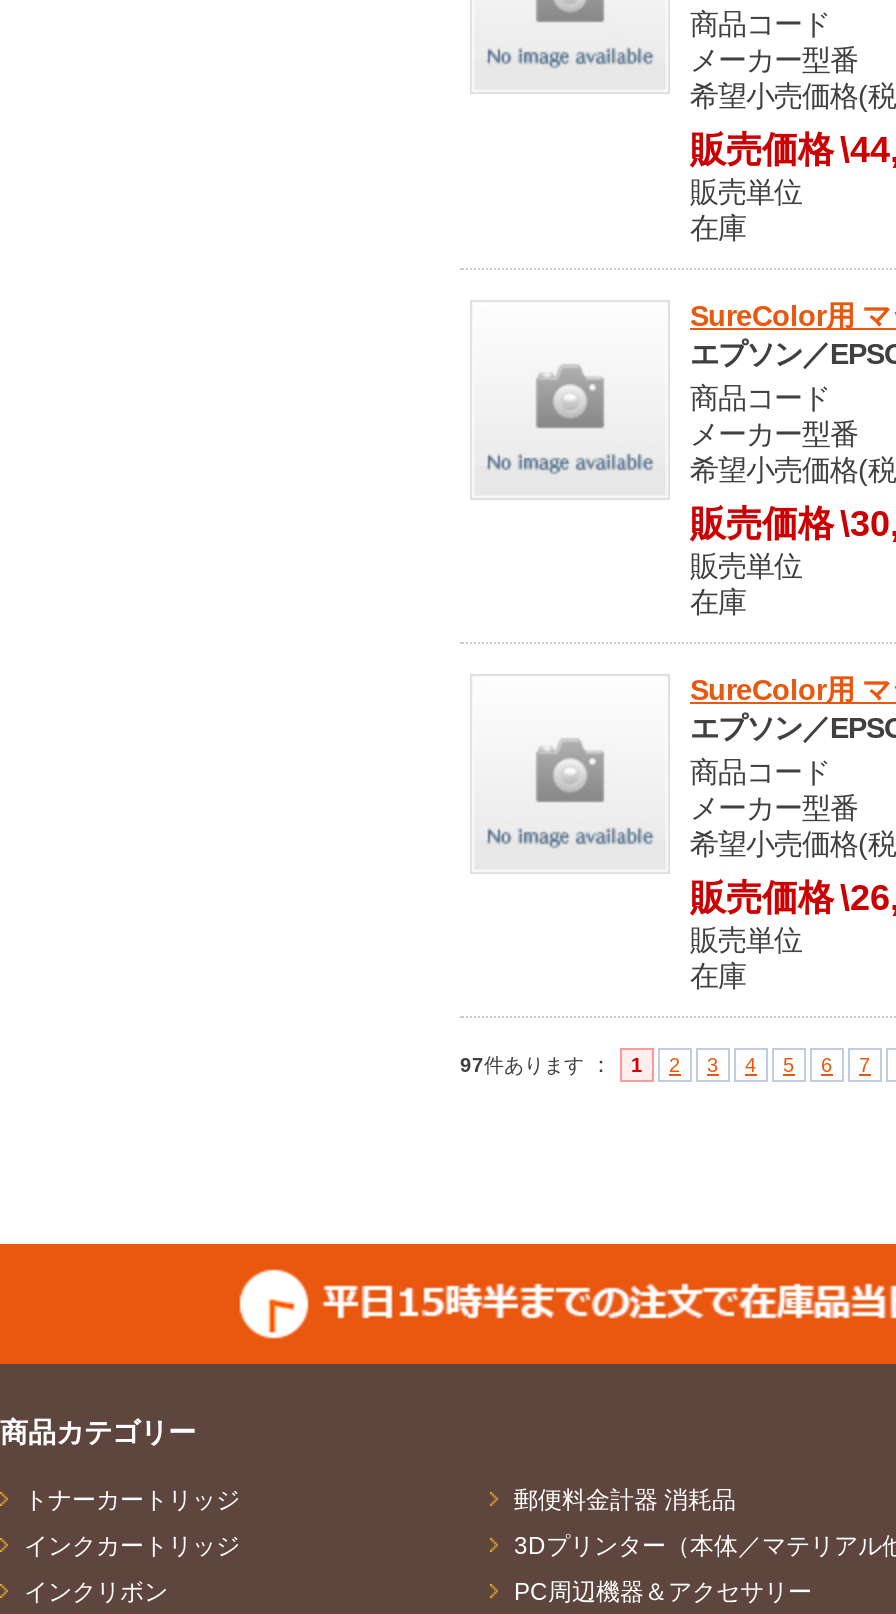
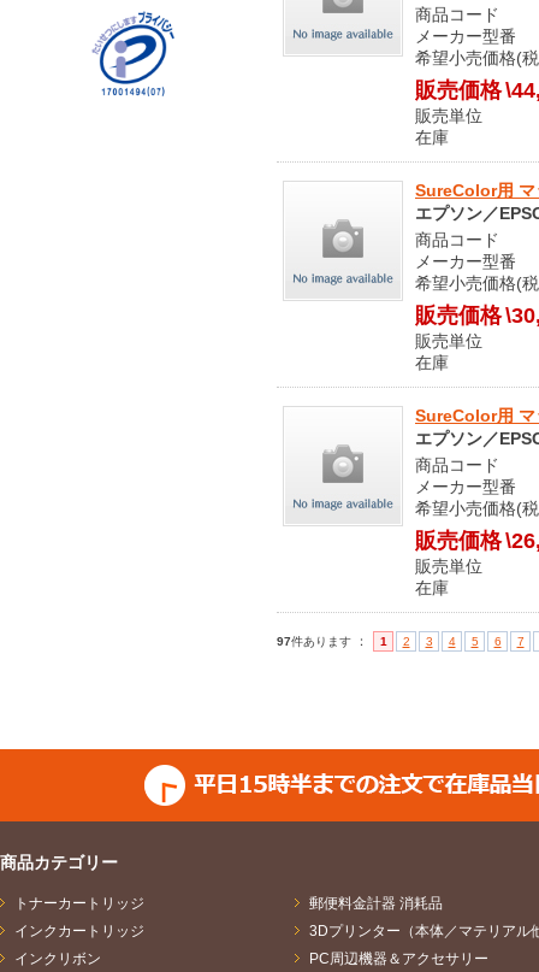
none -> [91,11,176,96] [image]

